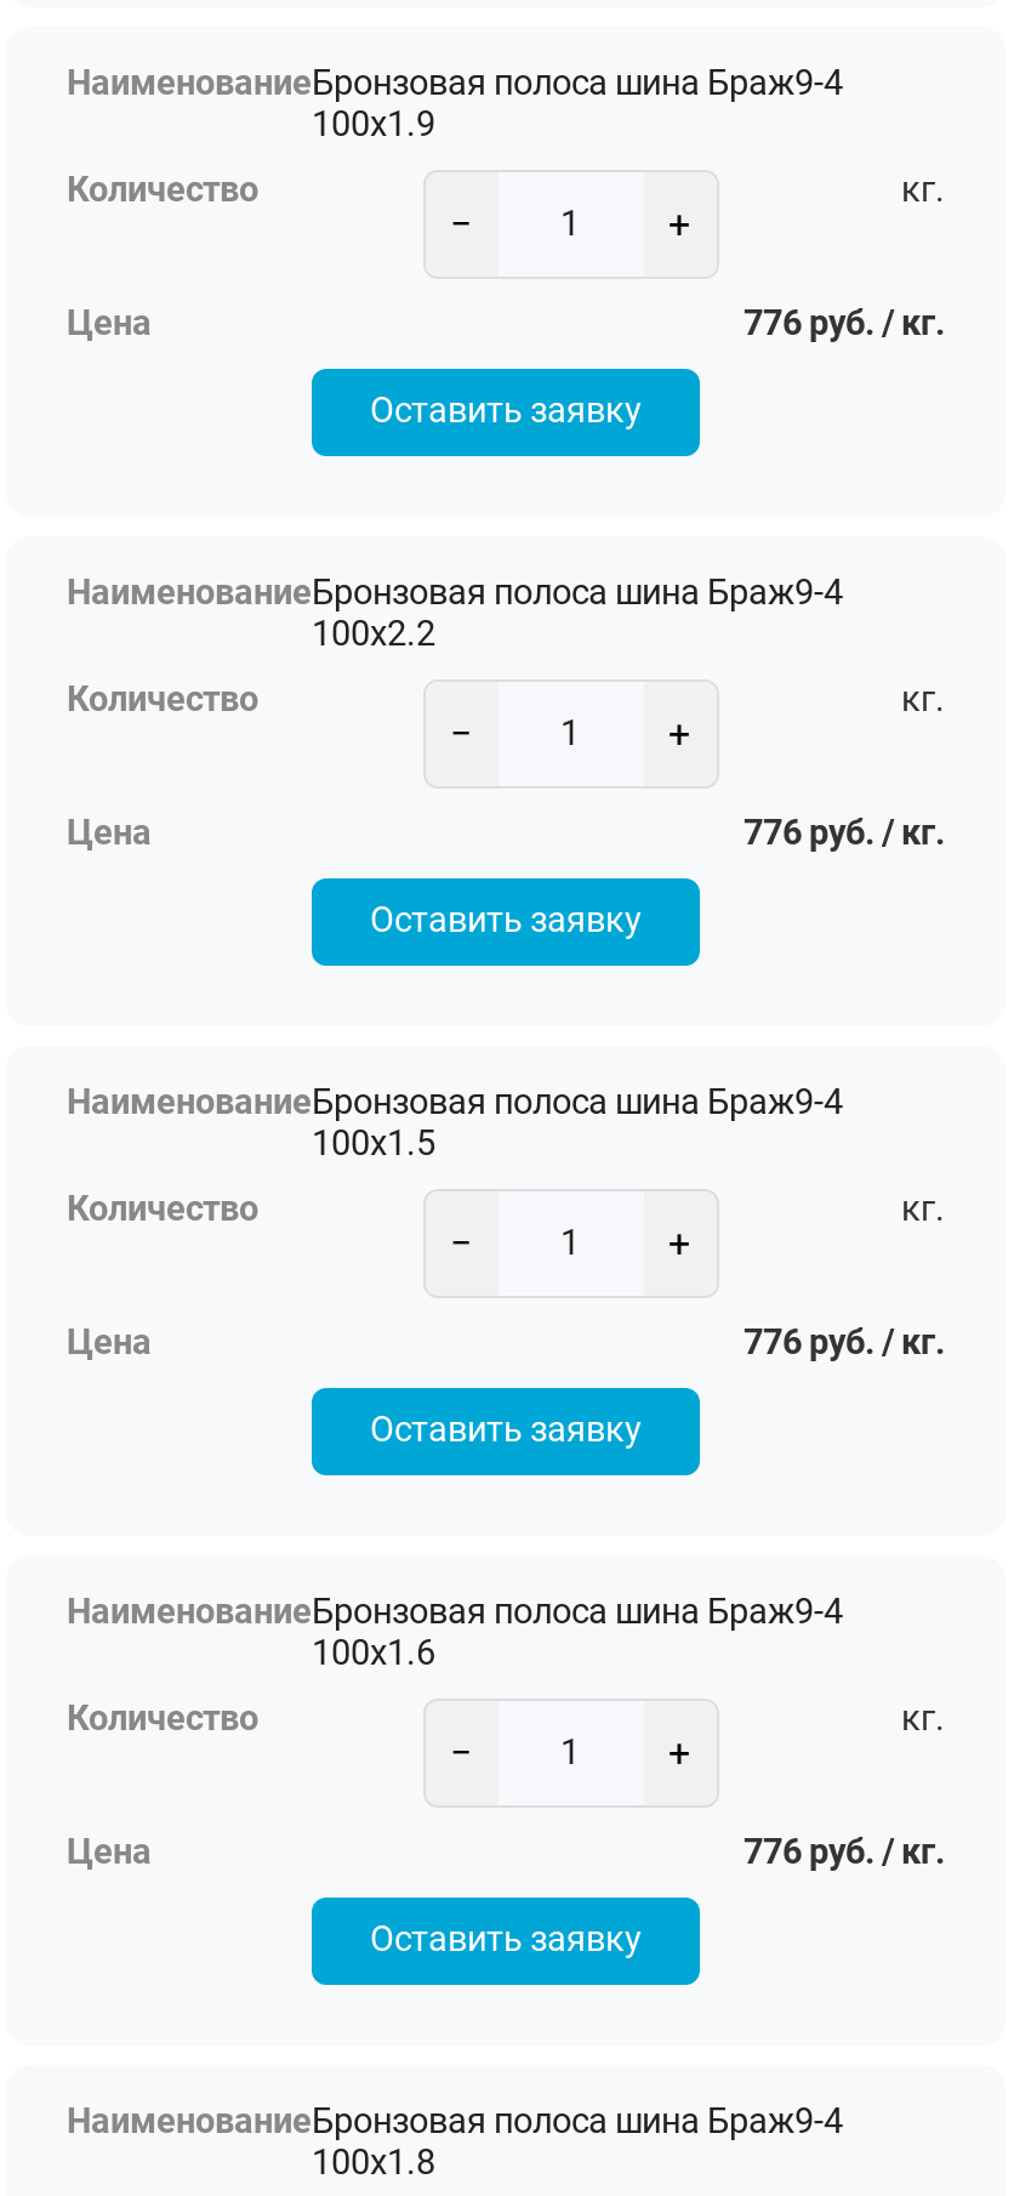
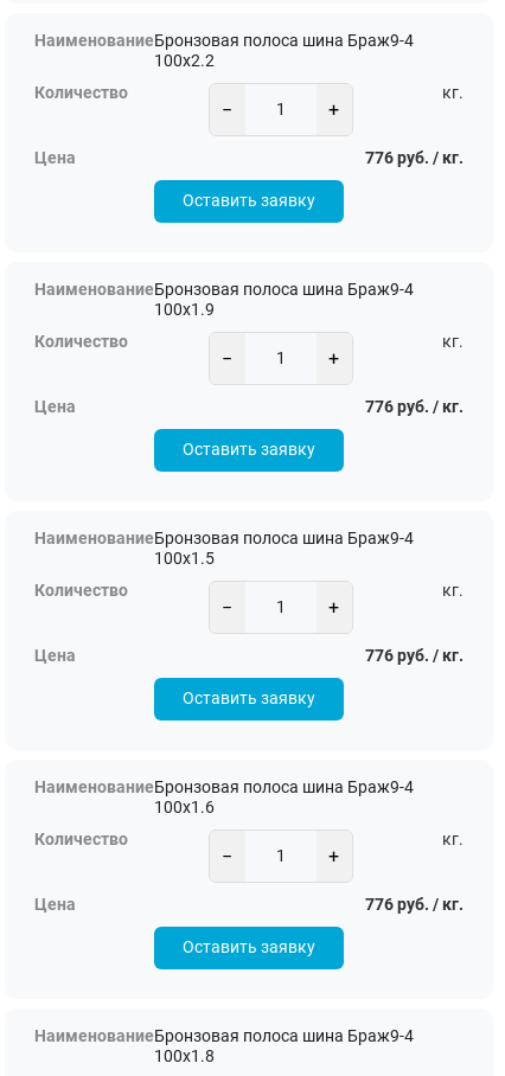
[312,105,435,147] 100х1.9 -> [154,51,215,72] 100х2.2
[312,615,435,656] 100х2.2 -> [154,300,215,320] 100х1.9

